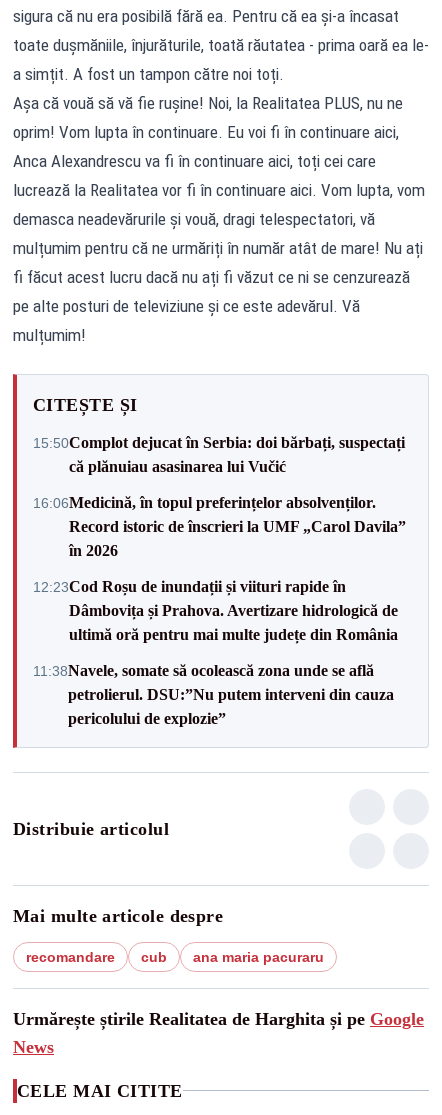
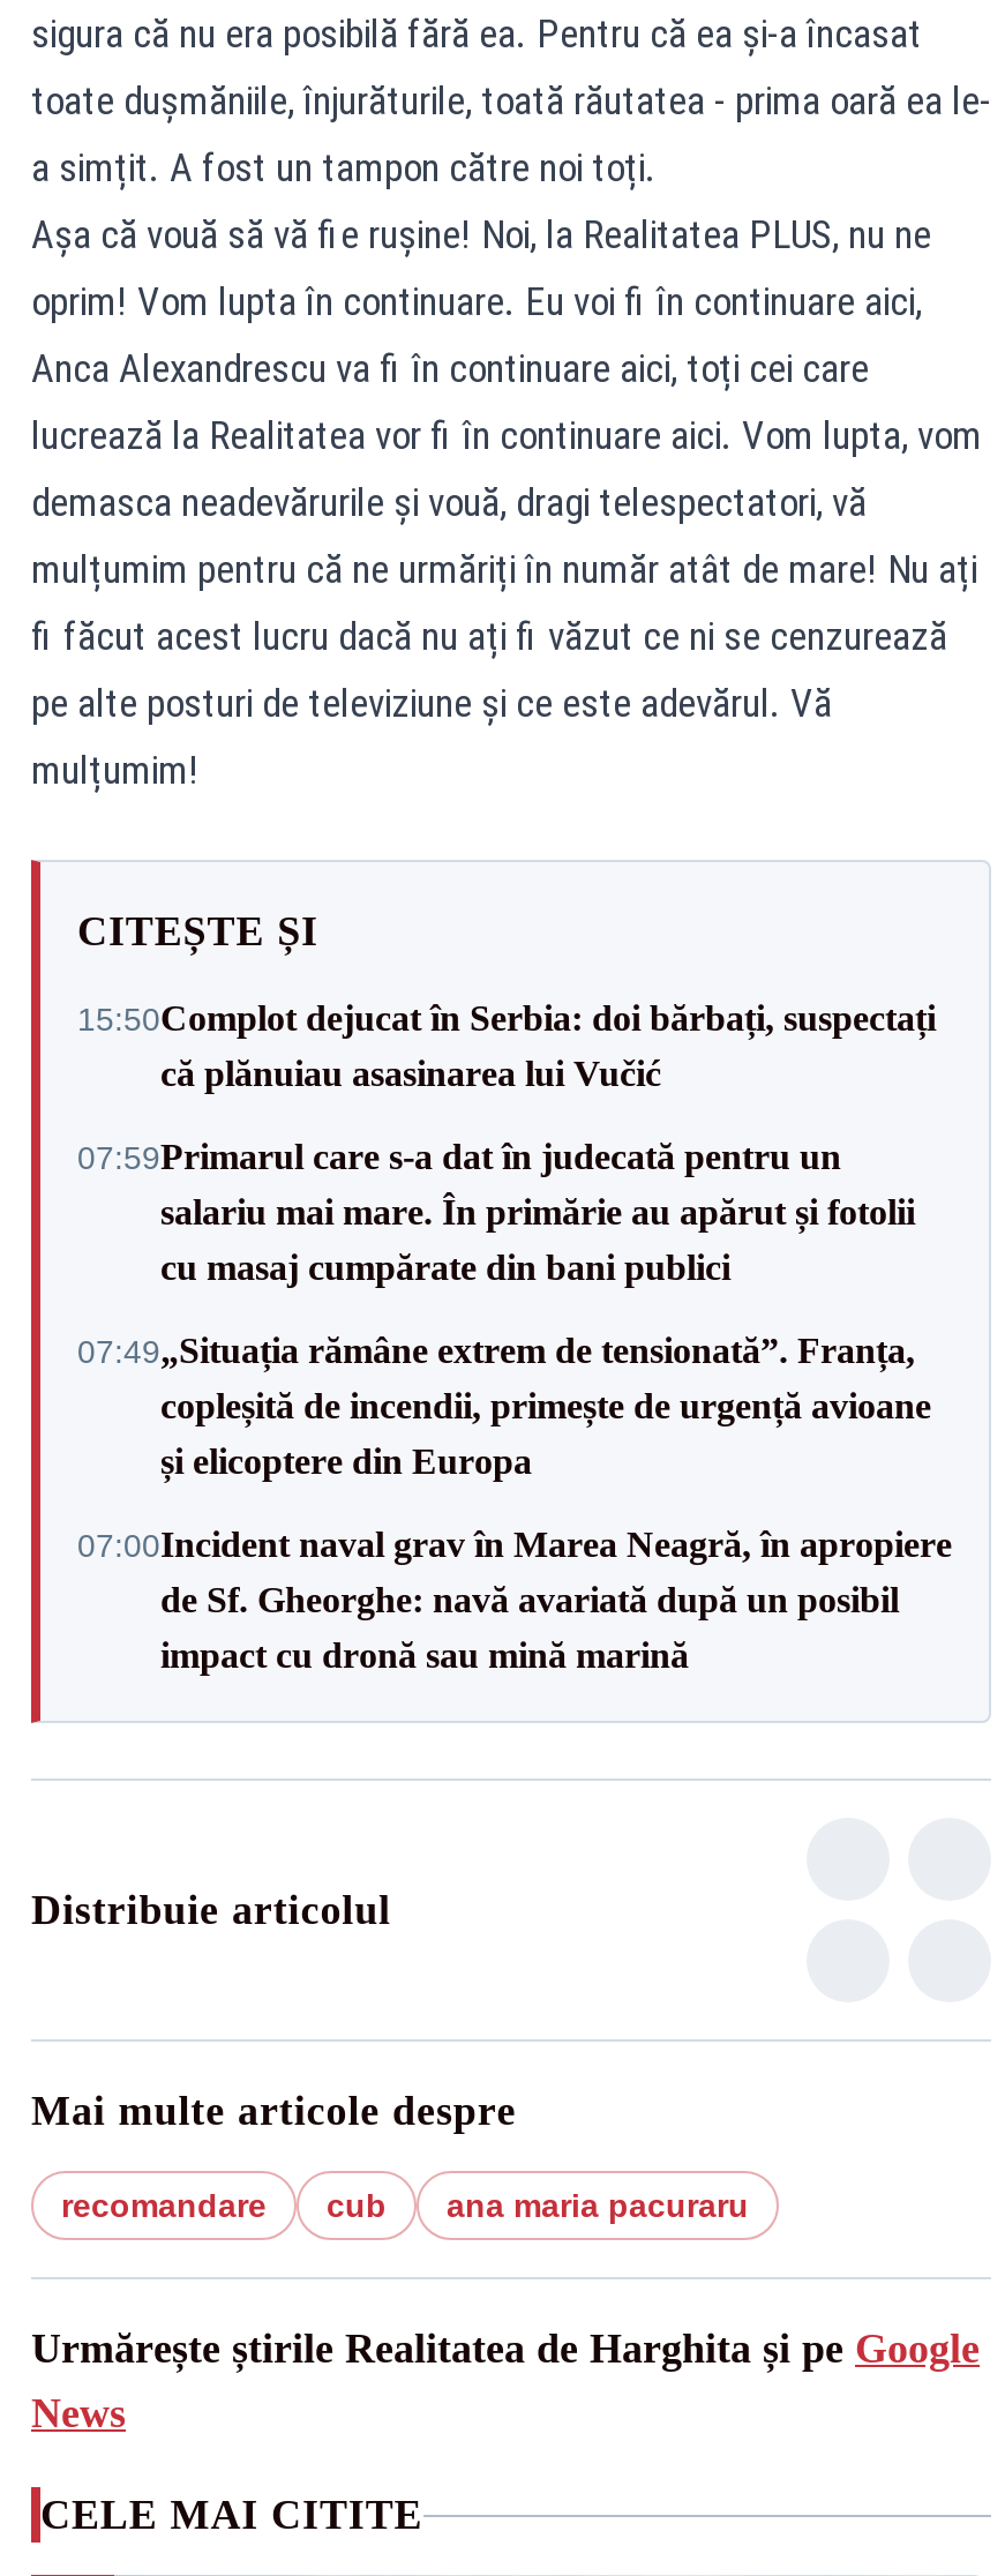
[33,493,406,558] 16:06Medicină, în topul preferințelor absolvenților. | Record istoric de înscrieri la UMF „Carol Davila” | în 2026 -> [77,1137,915,1287] 07:59Primarul care s-a dat în judecată pentru un | salariu mai mare. În primărie au apărut și fotolii | cu masaj cumpărate din bani publici
[33,577,398,642] 12:23Cod Roșu de inundații și viituri rapide în | Dâmbovița și Prahova. Avertizare hidrologică de | ultimă oră pentru mai multe județe din România -> [77,1331,931,1481] 07:49„Situația rămâne extrem de tensionată”. Franța, | copleșită de incendii, primește de urgență avioane | și elicoptere din Europa
[33,661,394,726] 11:38Navele, somate să ocolească zona unde se află | petrolierul. DSU:”Nu putem interveni din cauza | pericolului de explozie” -> [77,1525,952,1675] 07:00Incident naval grav în Marea Neagră, în apropiere | de Sf. Gheorghe: navă avariată după un posibil | impact cu dronă sau mină marină

